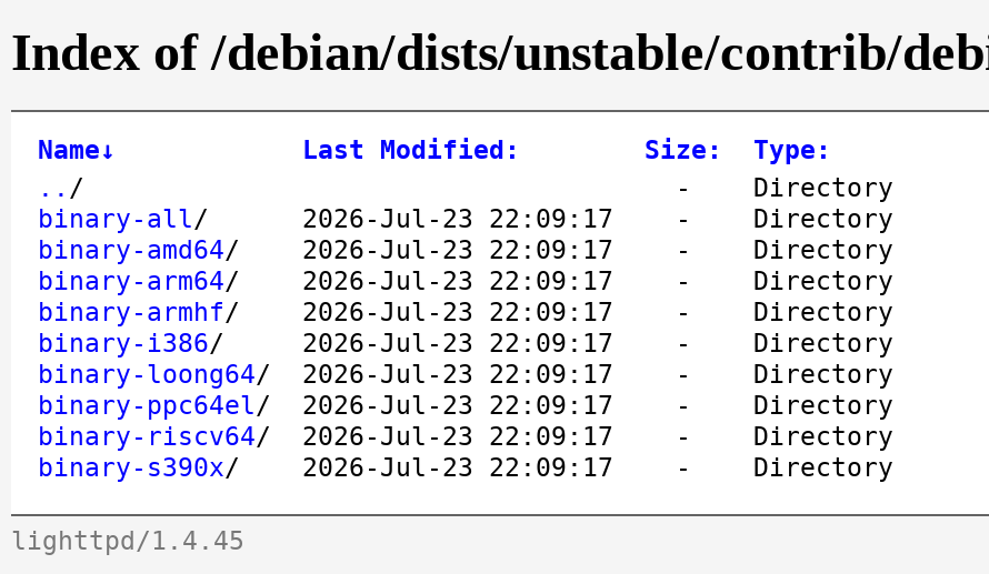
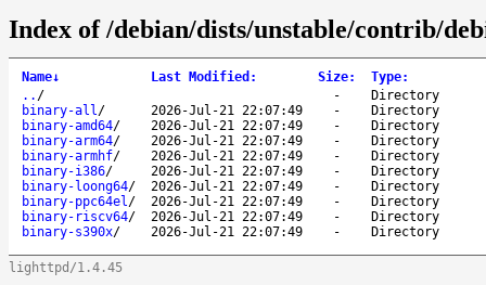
[302,203,613,234] 2026-Jul-23 22:09:17 -> [151,103,303,118] 2026-Jul-21 22:07:49
[302,234,613,265] 2026-Jul-23 22:09:17 -> [151,118,303,133] 2026-Jul-21 22:07:49
[302,265,613,296] 2026-Jul-23 22:09:17 -> [151,133,303,148] 2026-Jul-21 22:07:49
[302,296,613,327] 2026-Jul-23 22:09:17 -> [151,148,303,164] 2026-Jul-21 22:07:49
[302,327,613,358] 2026-Jul-23 22:09:17 -> [151,164,303,179] 2026-Jul-21 22:07:49
[302,358,613,389] 2026-Jul-23 22:09:17 -> [151,179,303,194] 2026-Jul-21 22:07:49
[302,389,613,421] 2026-Jul-23 22:09:17 -> [151,194,303,209] 2026-Jul-21 22:07:49
[302,421,613,452] 2026-Jul-23 22:09:17 -> [151,209,303,224] 2026-Jul-21 22:07:49
[302,452,613,483] 2026-Jul-23 22:09:17 -> [151,224,303,239] 2026-Jul-21 22:07:49

